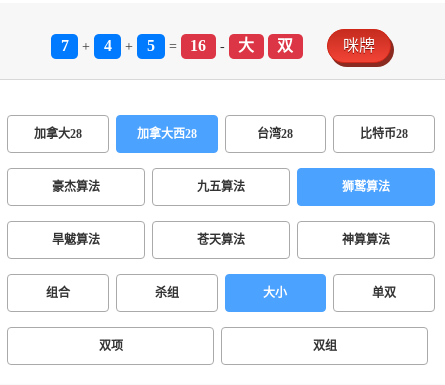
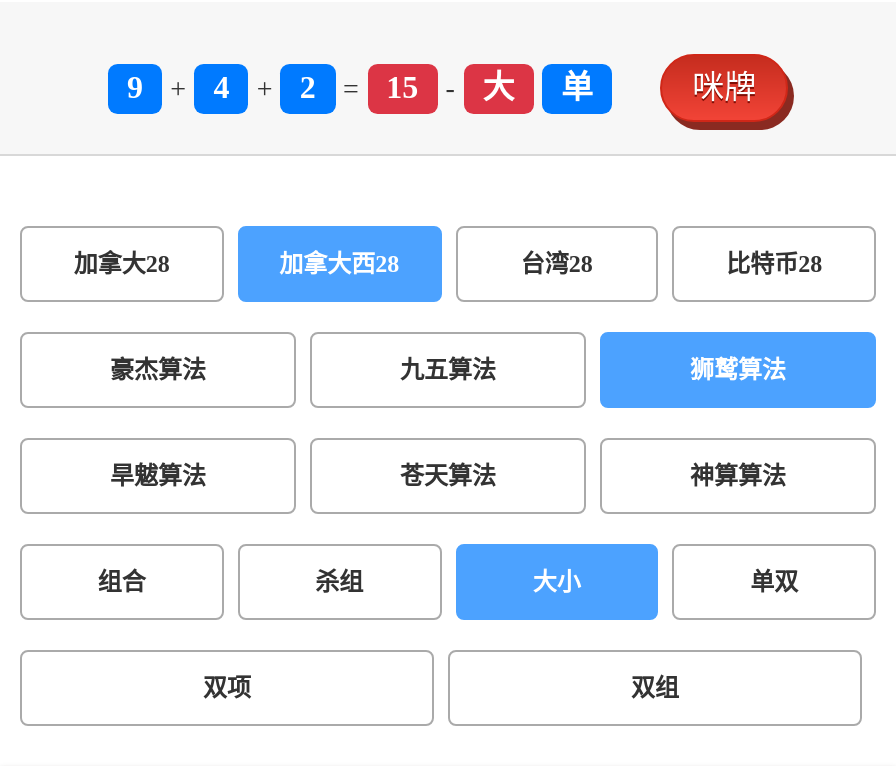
[60,37,68,54] 7 -> [127,70,143,104] 9
[147,37,155,54] 5 -> [300,70,316,104] 2
[190,37,206,54] 16 -> [386,70,418,104] 15
[277,37,293,54] 双 -> [561,70,593,104] 单

